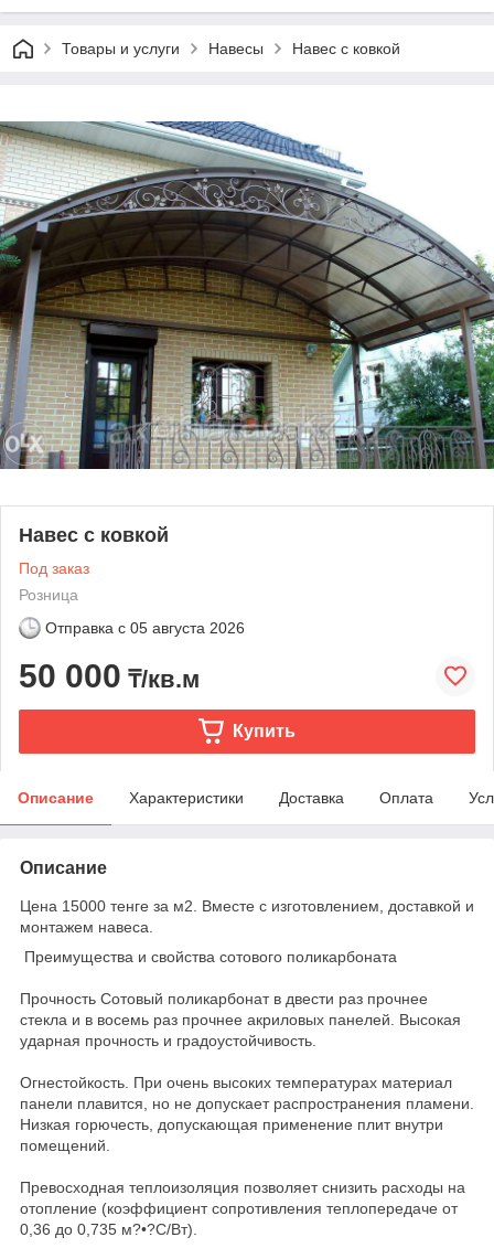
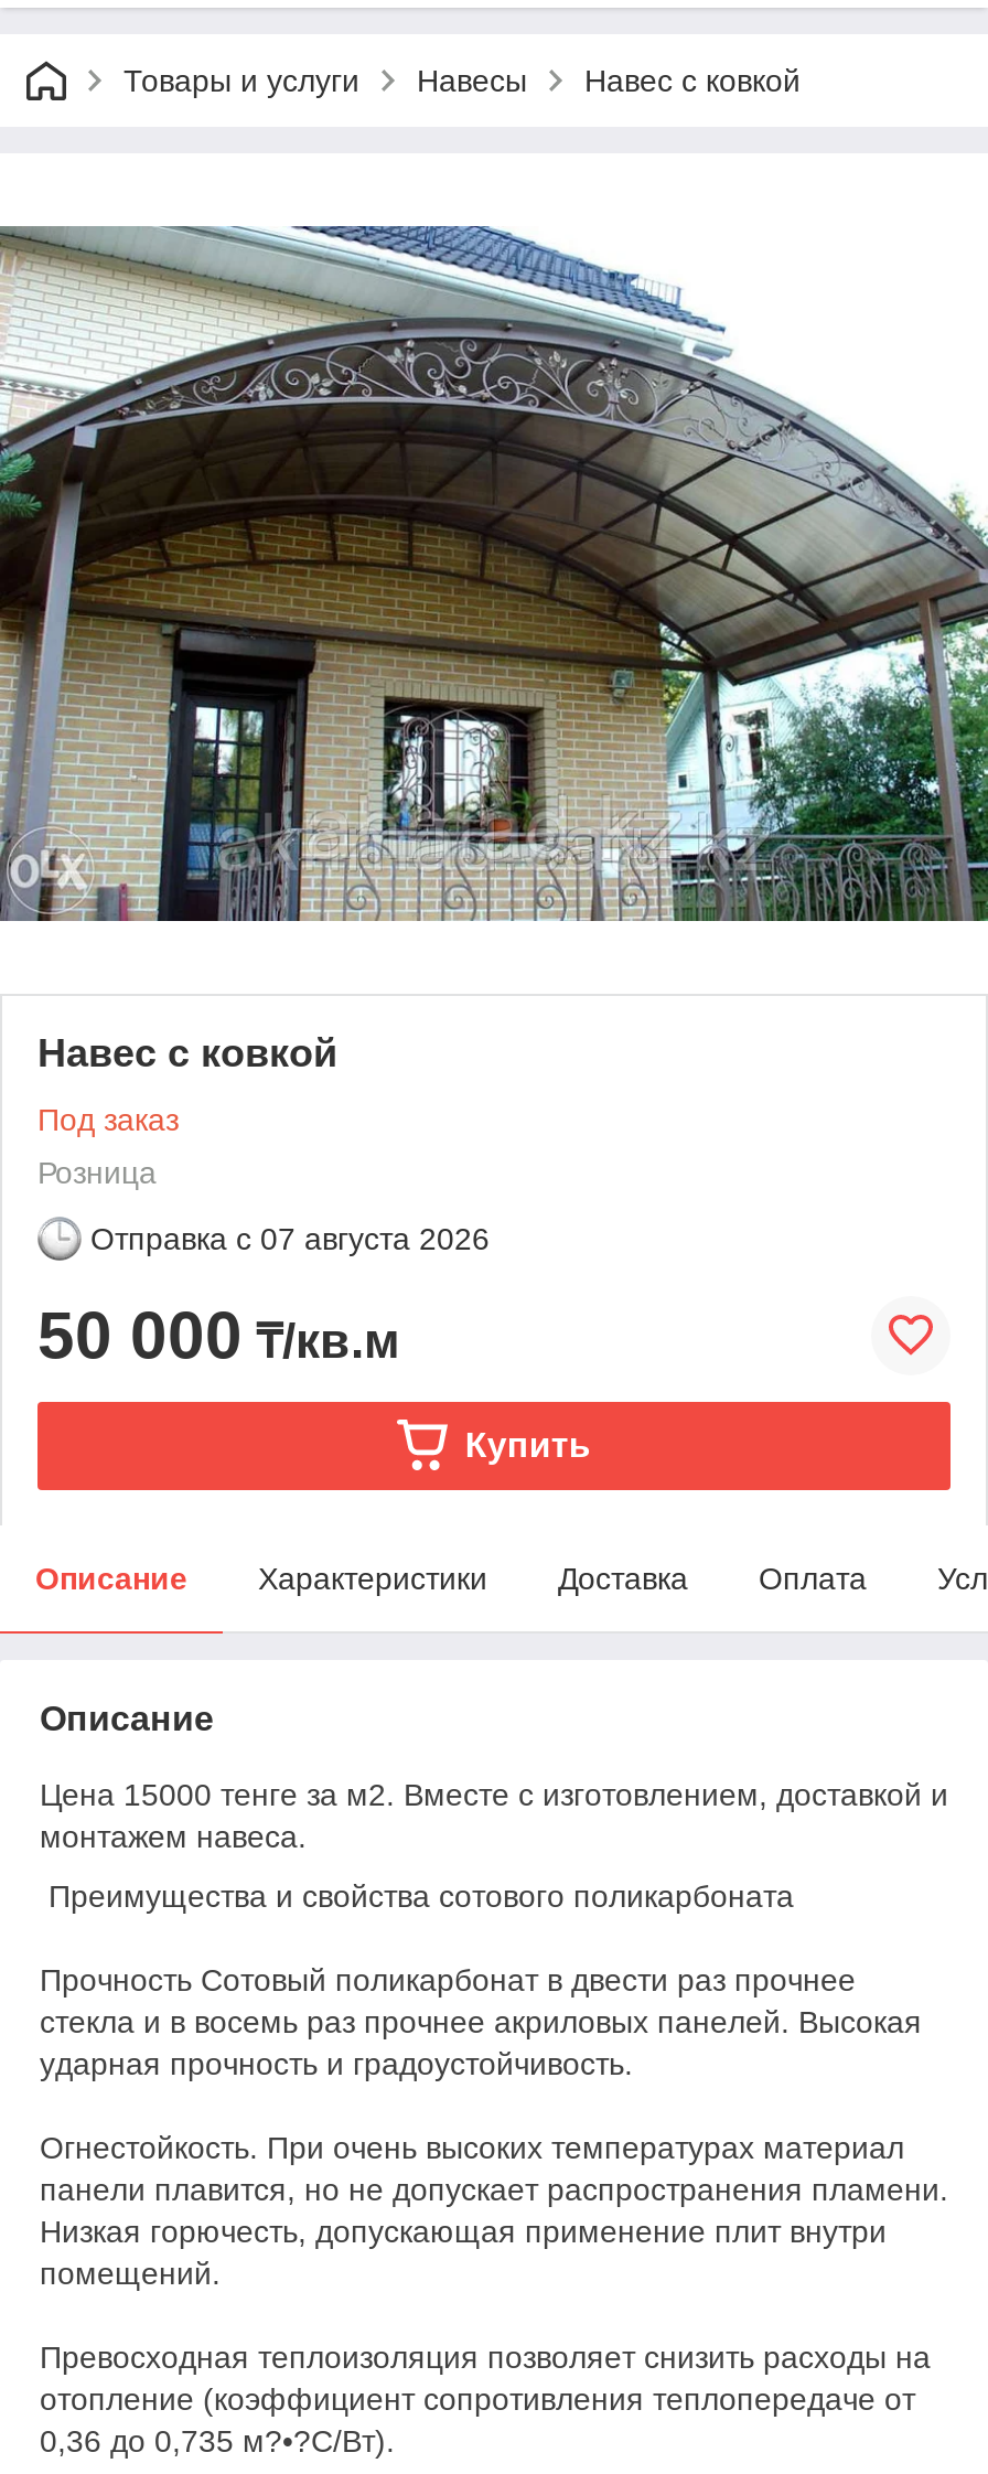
[45,619,245,636] Отправка с 05 августа 2026 -> [90,1221,490,1256] Отправка с 07 августа 2026

